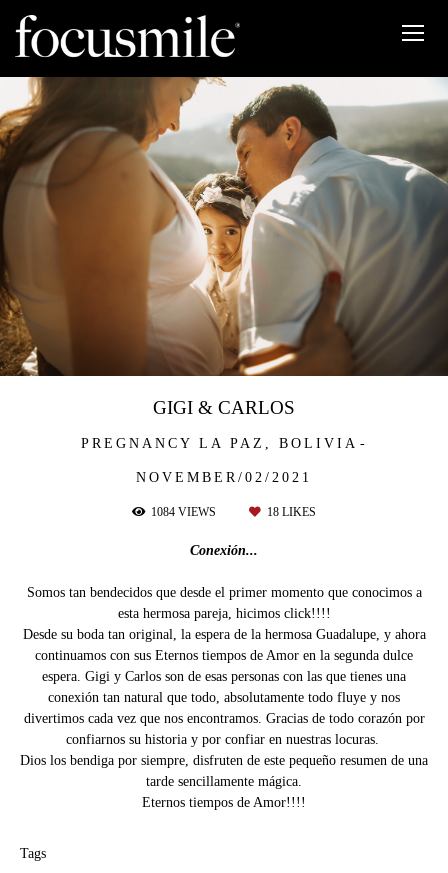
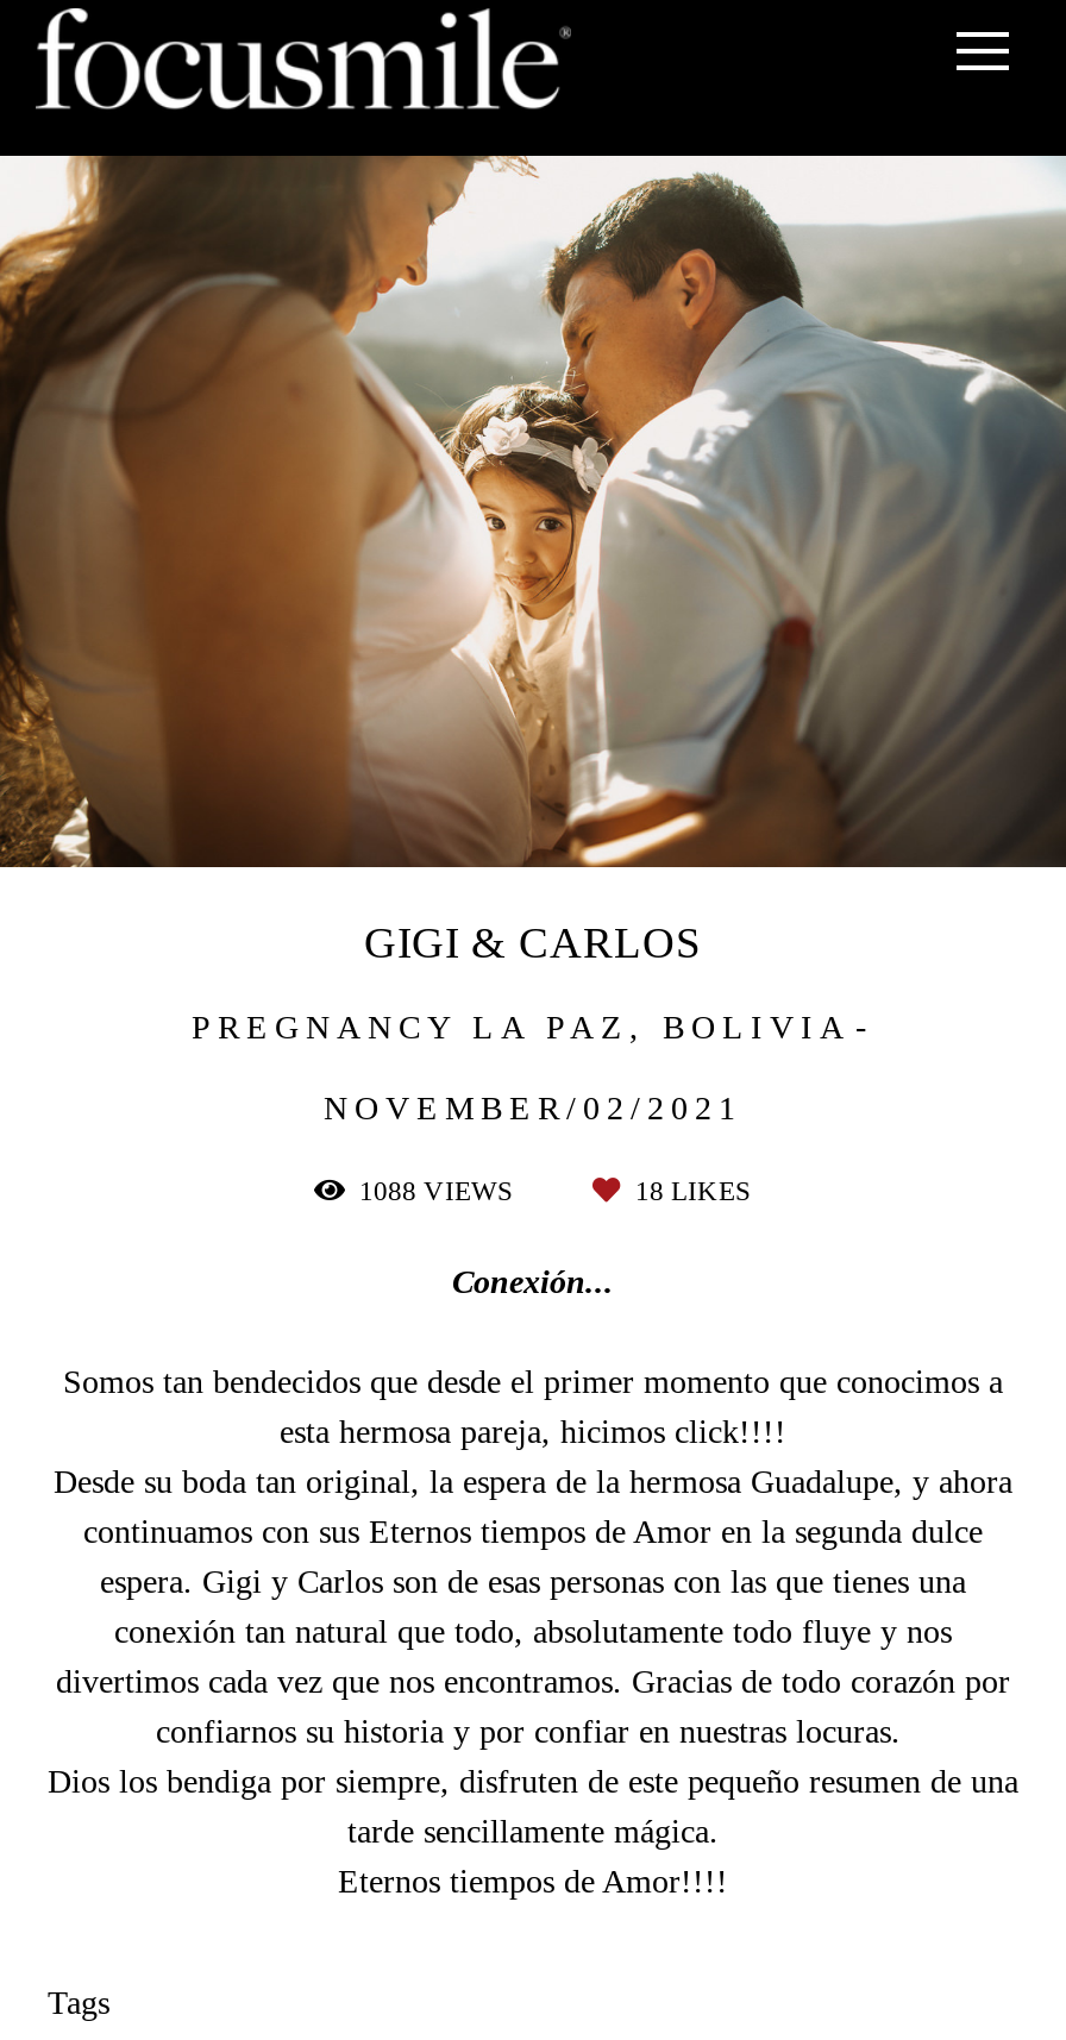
[151,506,219,519] 1084 VIEWS -> [359,1176,521,1207] 1088 VIEWS

